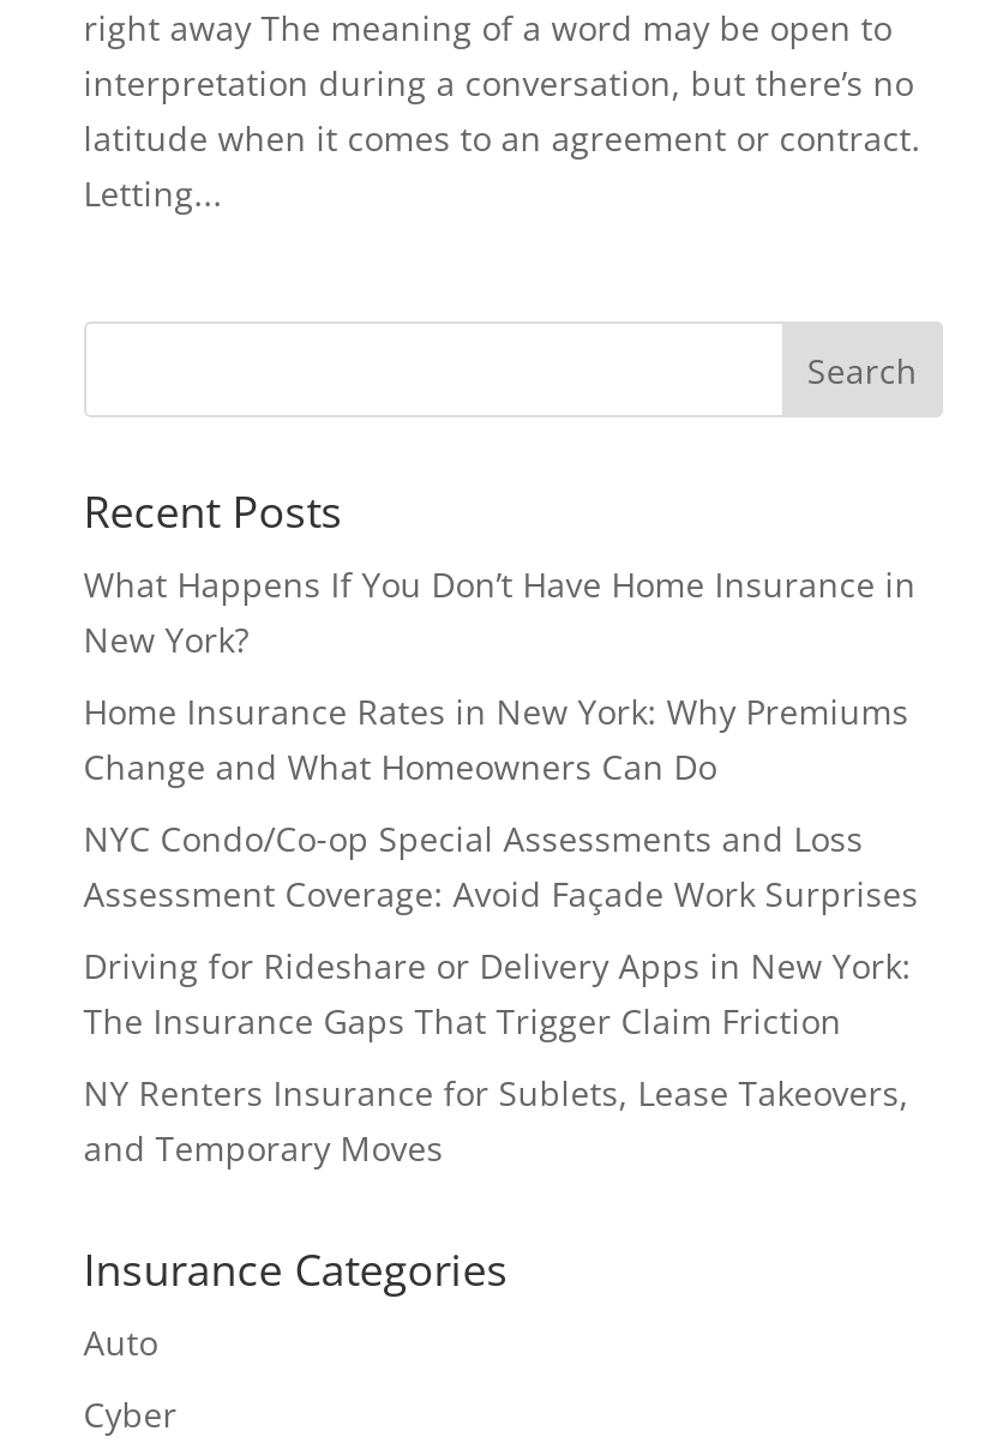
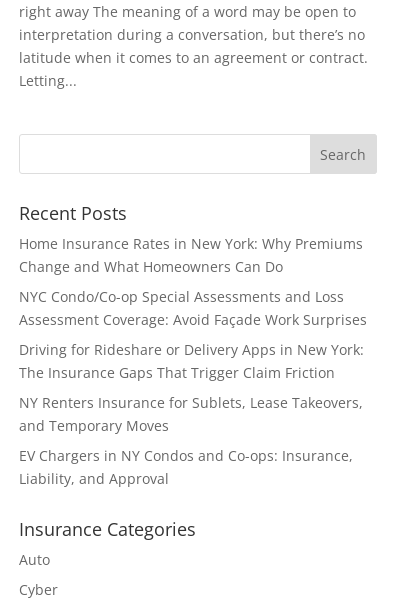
[84,561,916,662] What Happens If You Don’t Have Home Insurance in | New York? -> none
moved [84,689,919,1171] -> [19,234,367,435]: Home Insurance Rates in New York: Why Premiums | Change and What Homeowners Can Do | NYC Condo/Co-op Special Assessments and Loss | Assessment Coverage: Avoid Façade Work Surprises | Driving for Rideshare or Delivery Apps in New York: | The Insurance Gaps That Trigger Claim Friction | NY Renters Insurance for Sublets, Lease Takeovers, | and Temporary Moves
none -> [19,446,353,488] EV Chargers in NY Condos and Co-ops: Insurance, | Liability, and Approval

